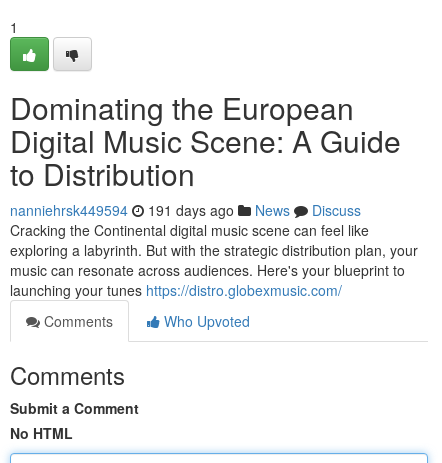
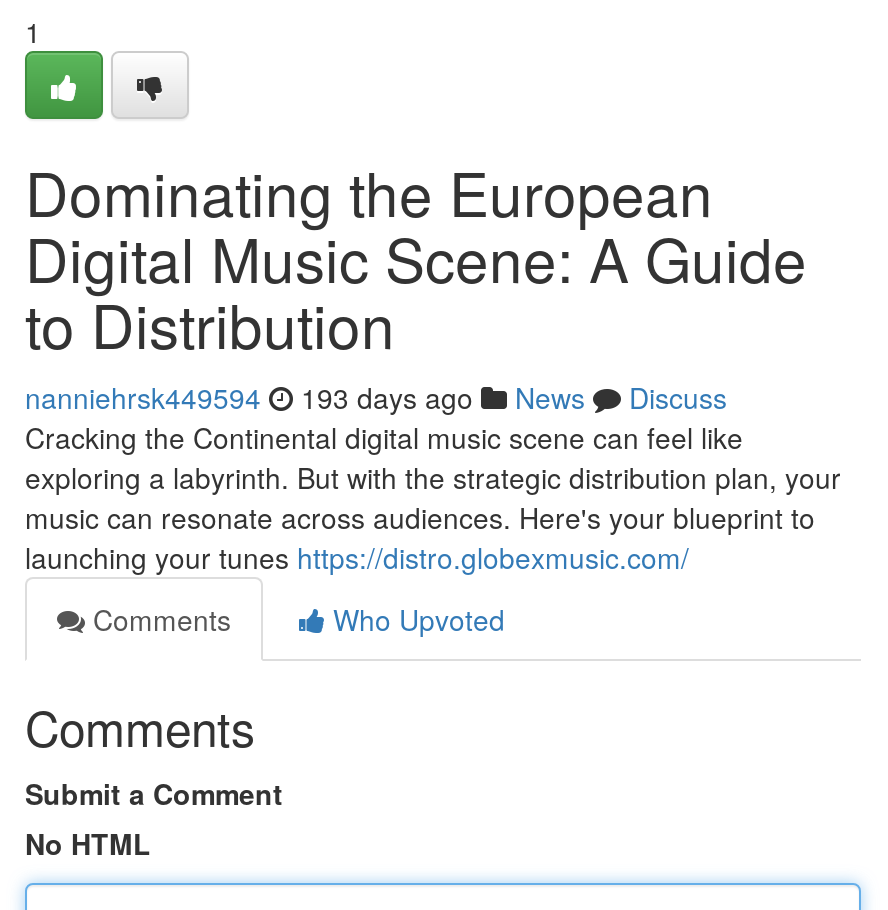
[10,200,361,220] nanniehrsk449594 191 days ago News Discuss -> [25,377,727,417] nanniehrsk449594 193 days ago News Discuss

